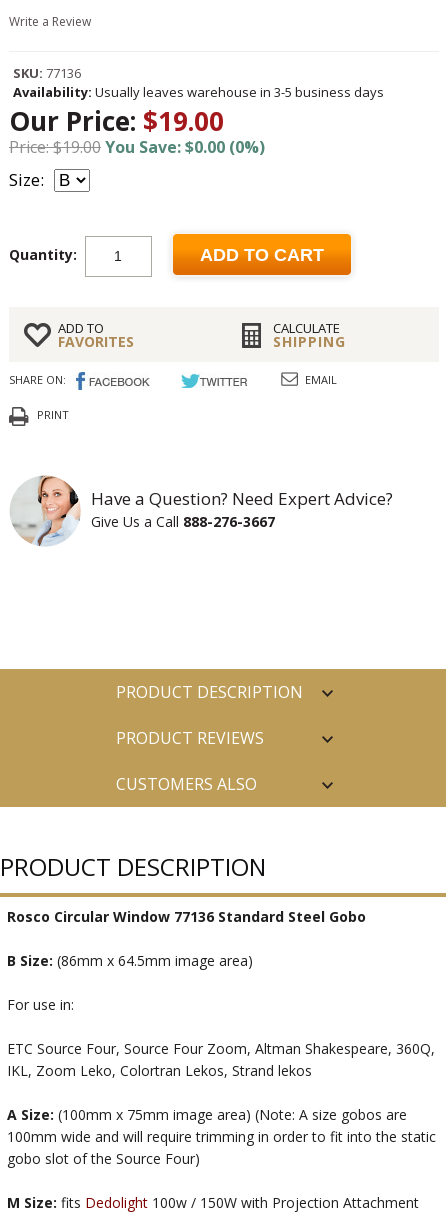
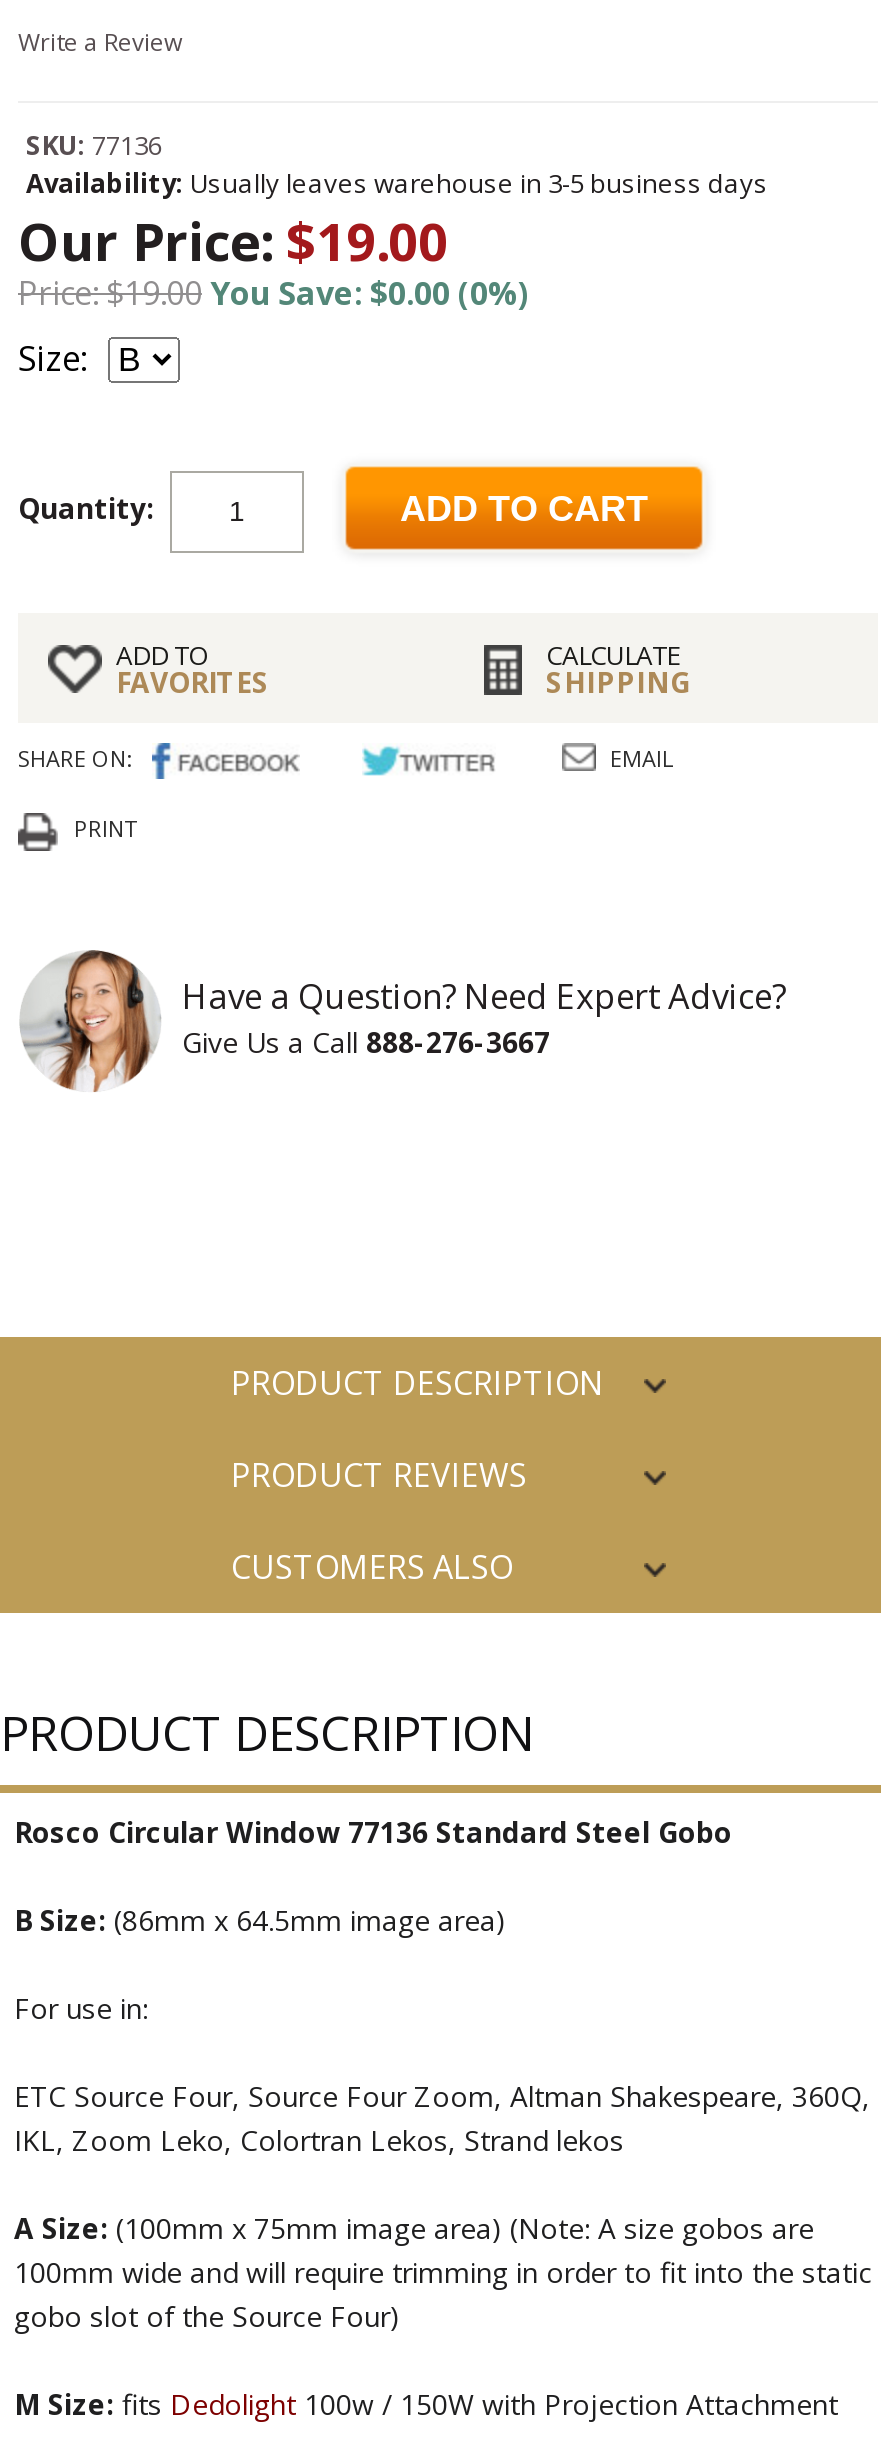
[13,475,80,546] [image] -> [24,949,160,1093] [image]

